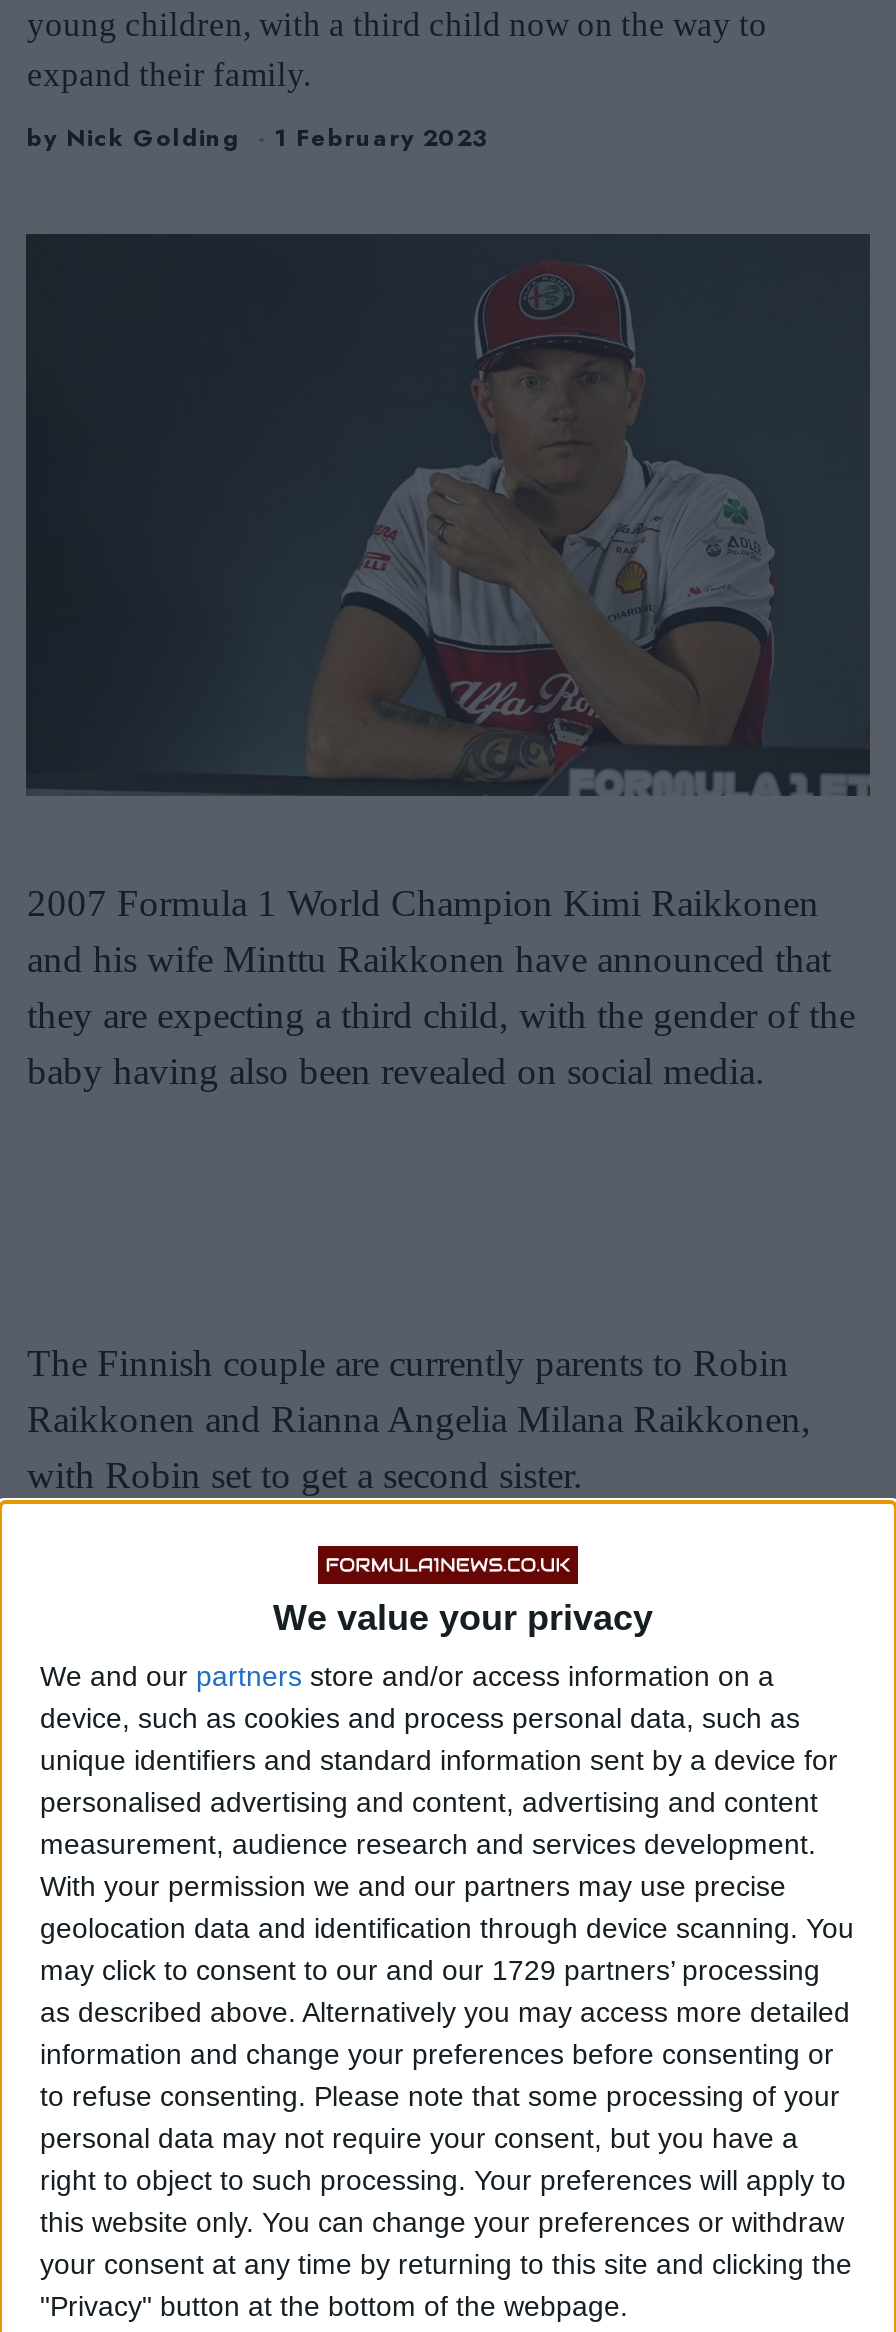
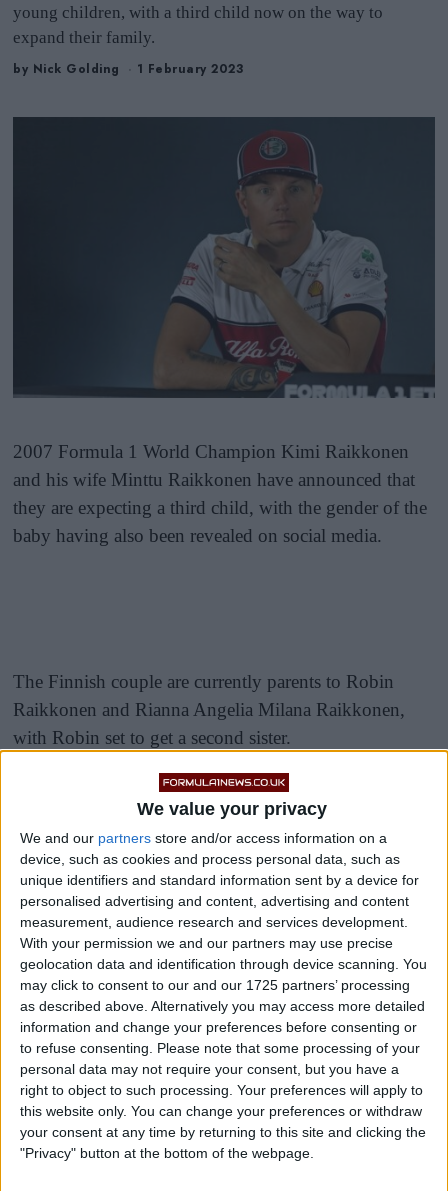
[40,1955,820,1987] may click to consent to our and our 1729 partners’ processing -> [20,977,410,993] may click to consent to our and our 1725 partners’ processing

